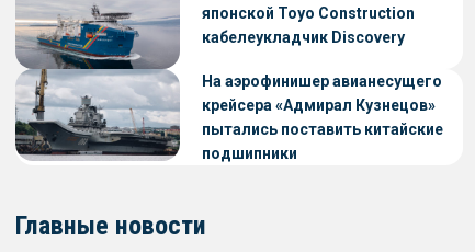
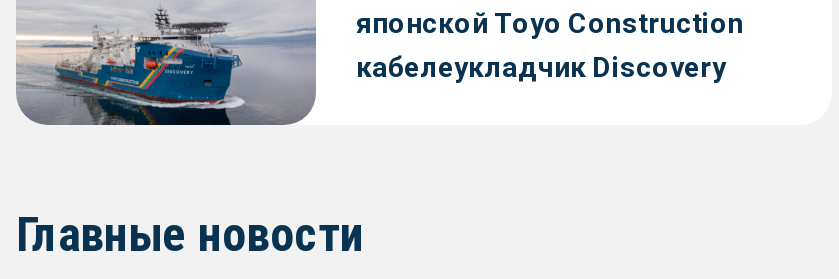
[14,68,443,162] [image] | На аэрофинишер авианесущего | крейсера «Адмирал Кузнецов» | пытались поставить китайские | подшипники -> none

